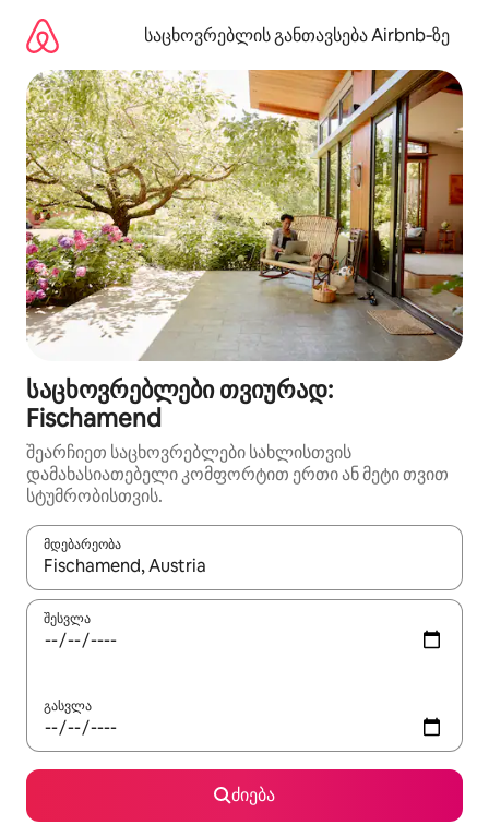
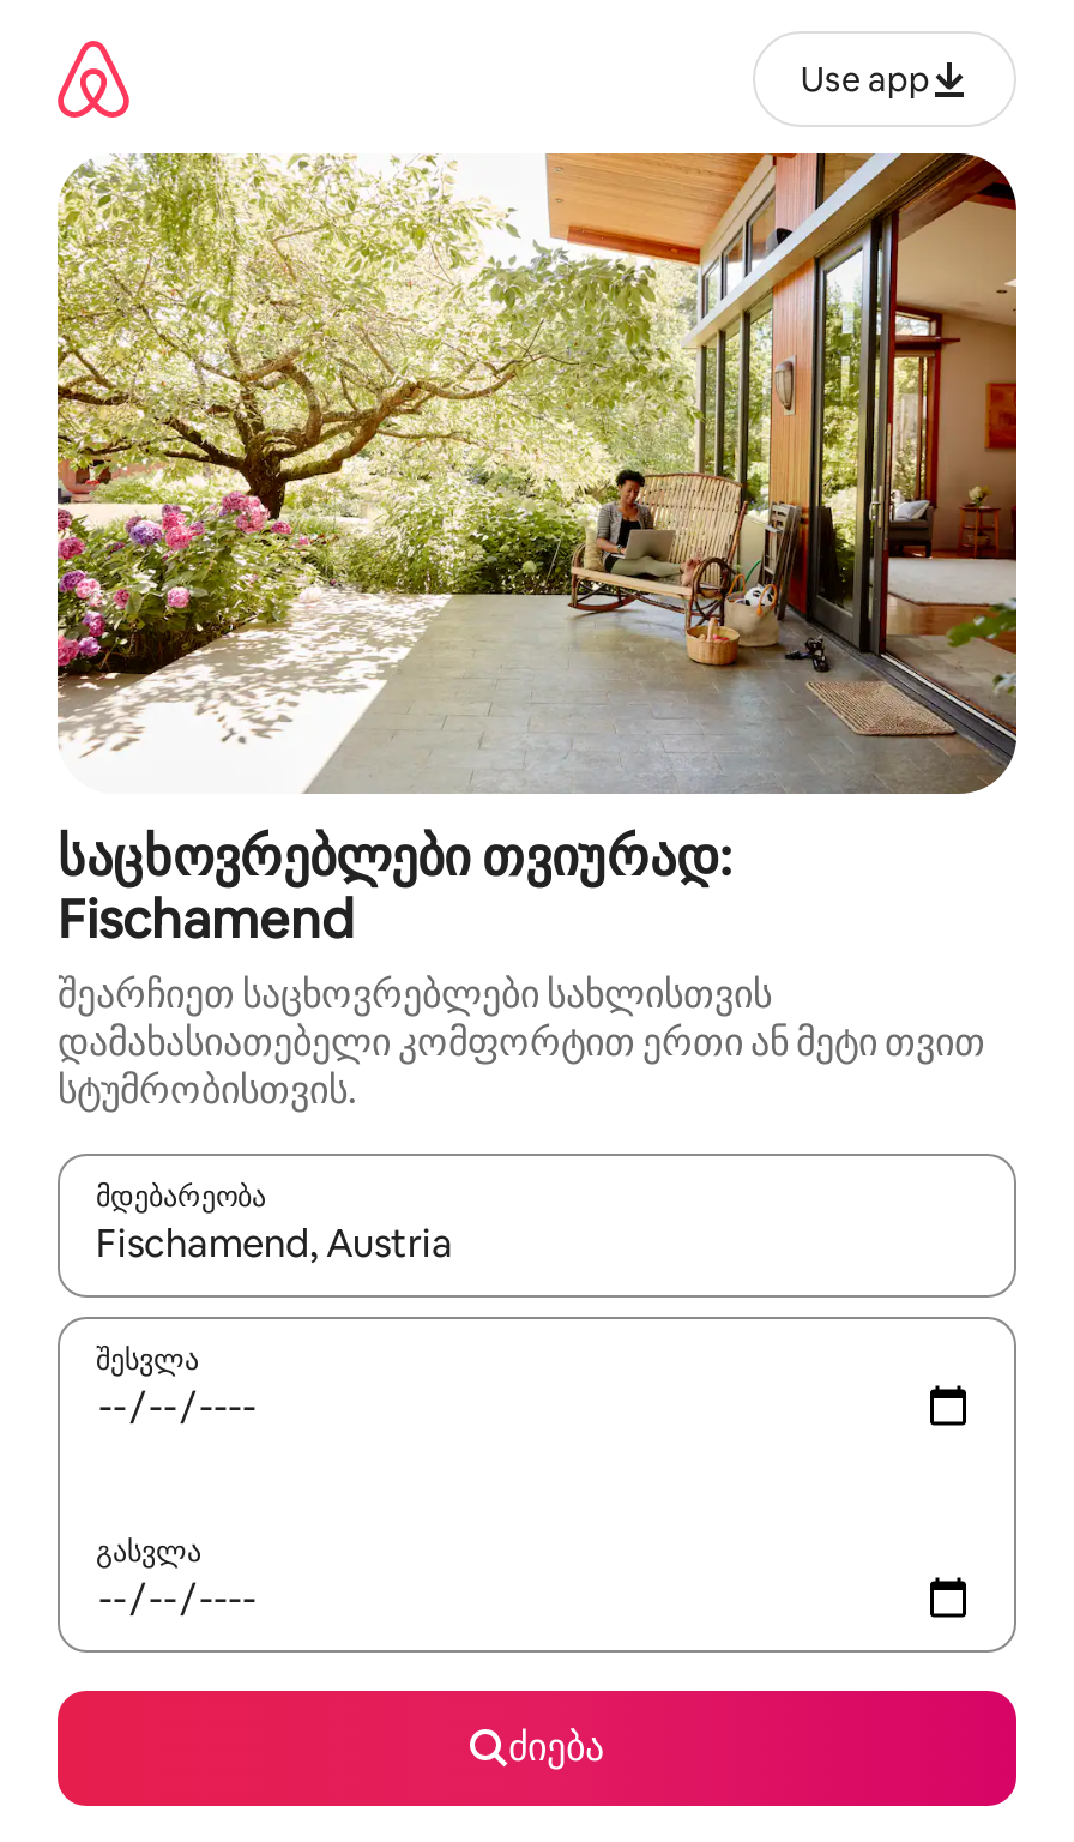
[144,23,450,46] საცხოვრებლის განთავსება Airbnb‑ზე -> [801,56,930,100] Use app

